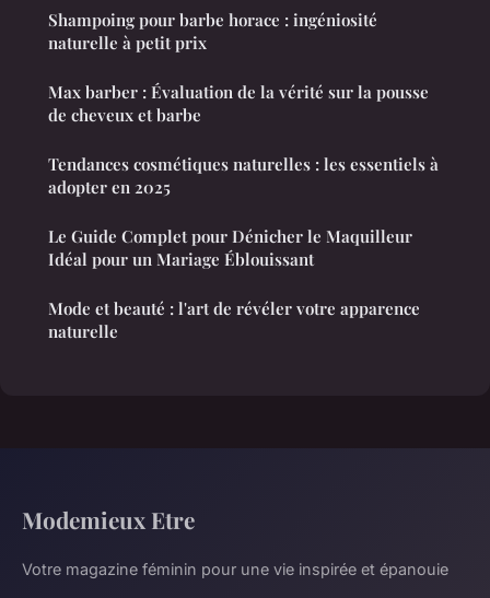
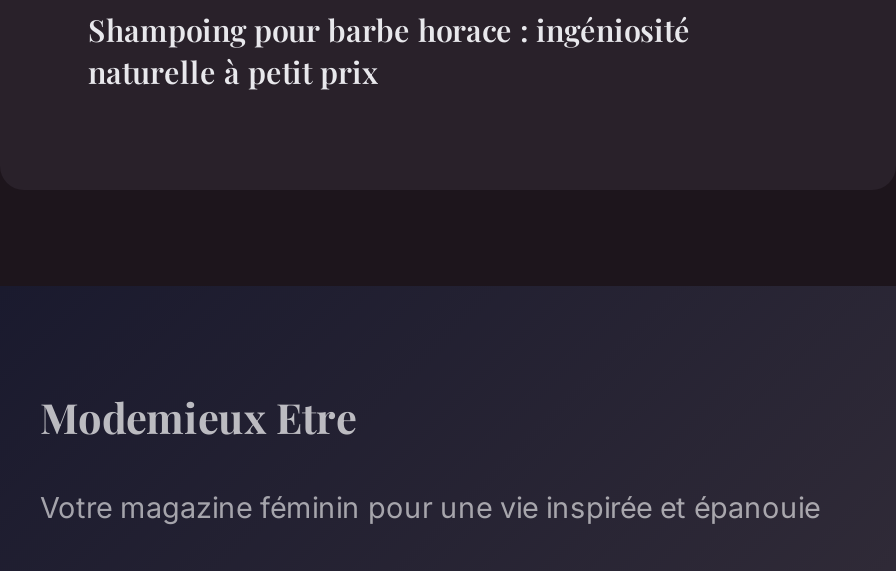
[48,81,439,343] Max barber : Évaluation de la vérité sur la pousse | de cheveux et barbe | Tendances cosmétiques naturelles : les essentiels à | adopter en 2025 | Le Guide Complet pour Dénicher le Maquilleur | Idéal pour un Mariage Éblouissant | Mode et beauté : l'art de révéler votre apparence | naturelle -> none

